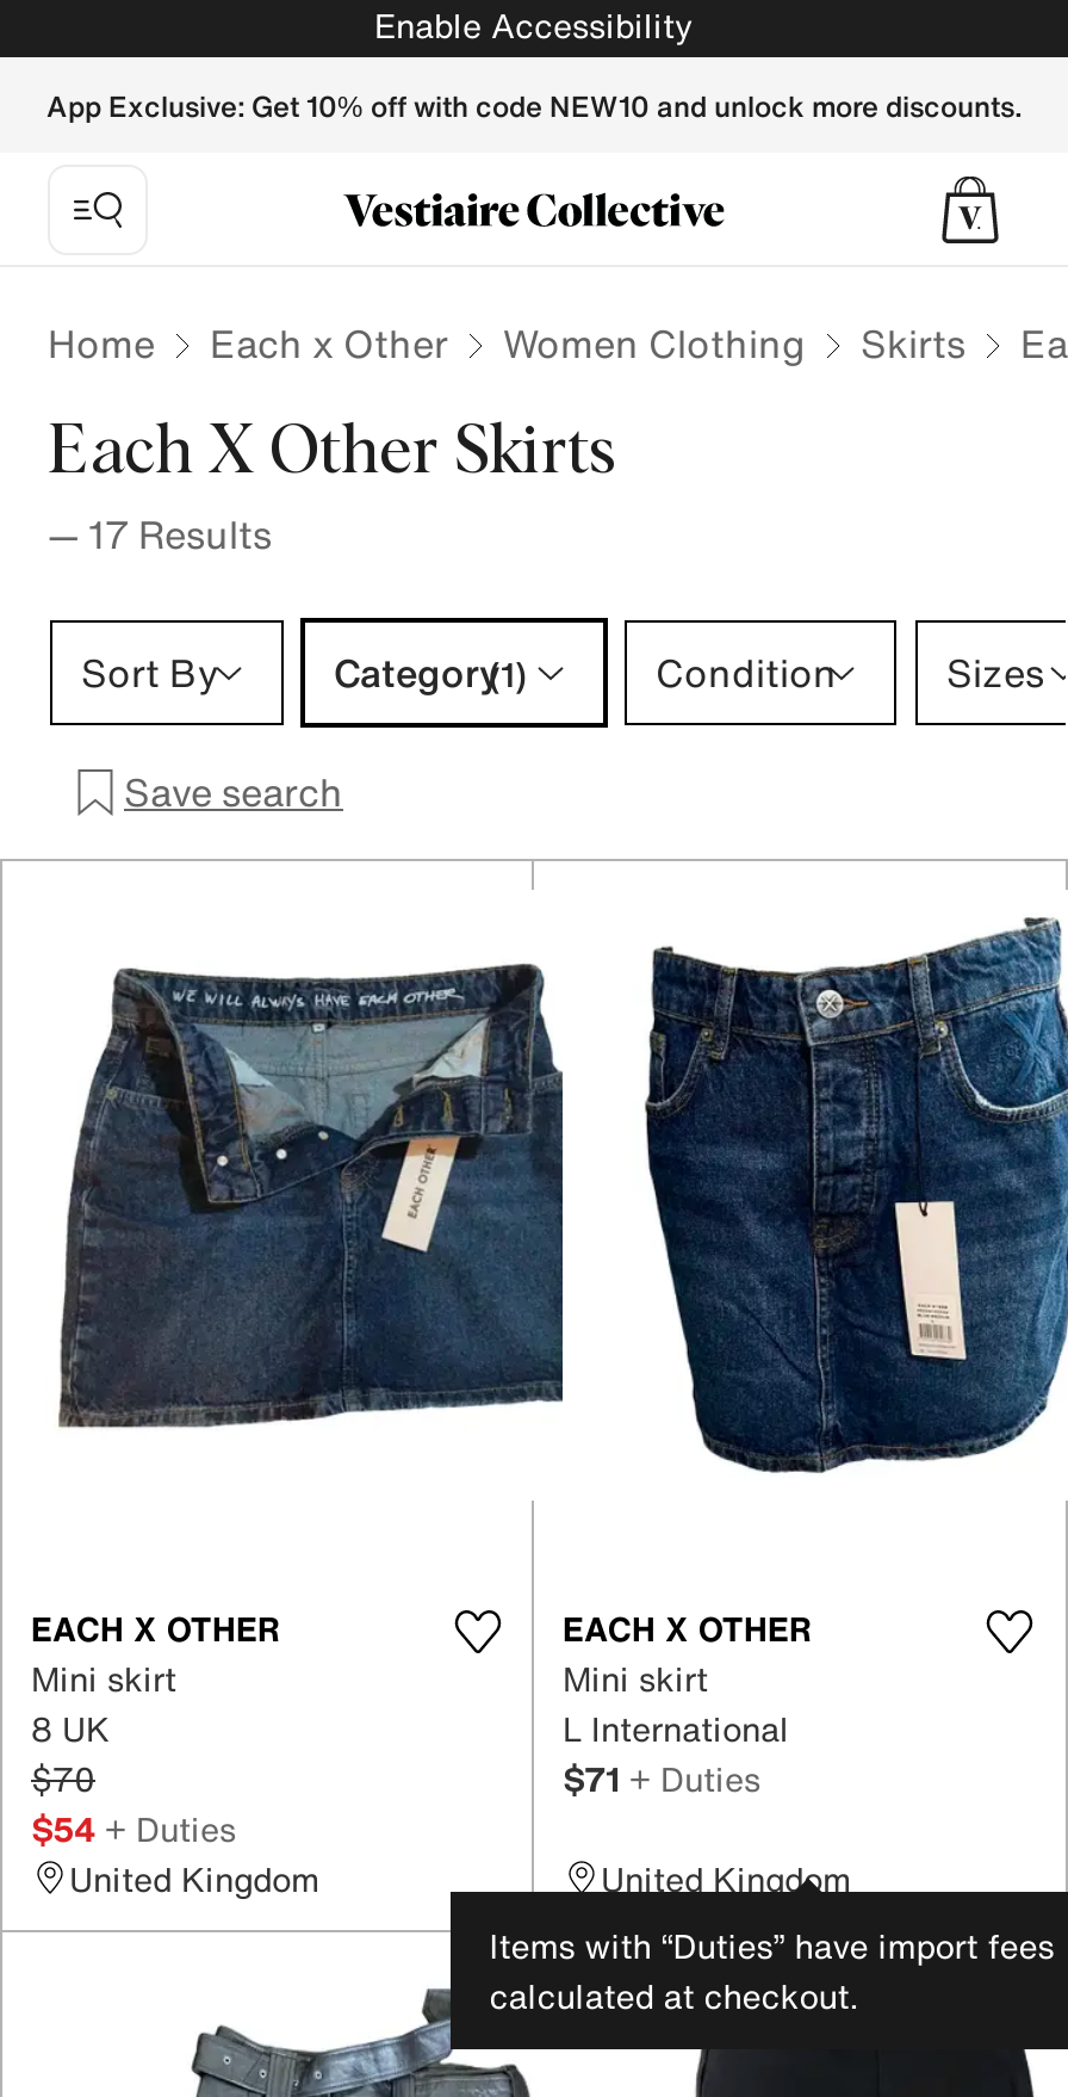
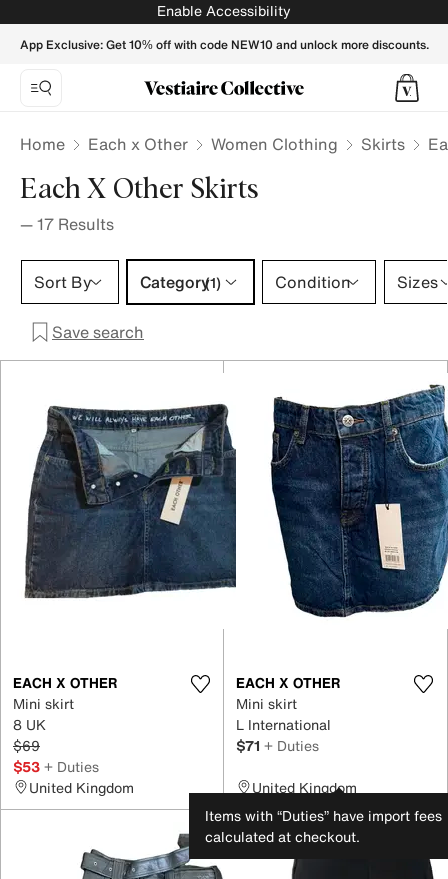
[31,1752,95,1802] $70 -> [13,734,40,755] $69
[31,1802,236,1852] $54 + Duties -> [13,755,99,776] $53 + Duties

